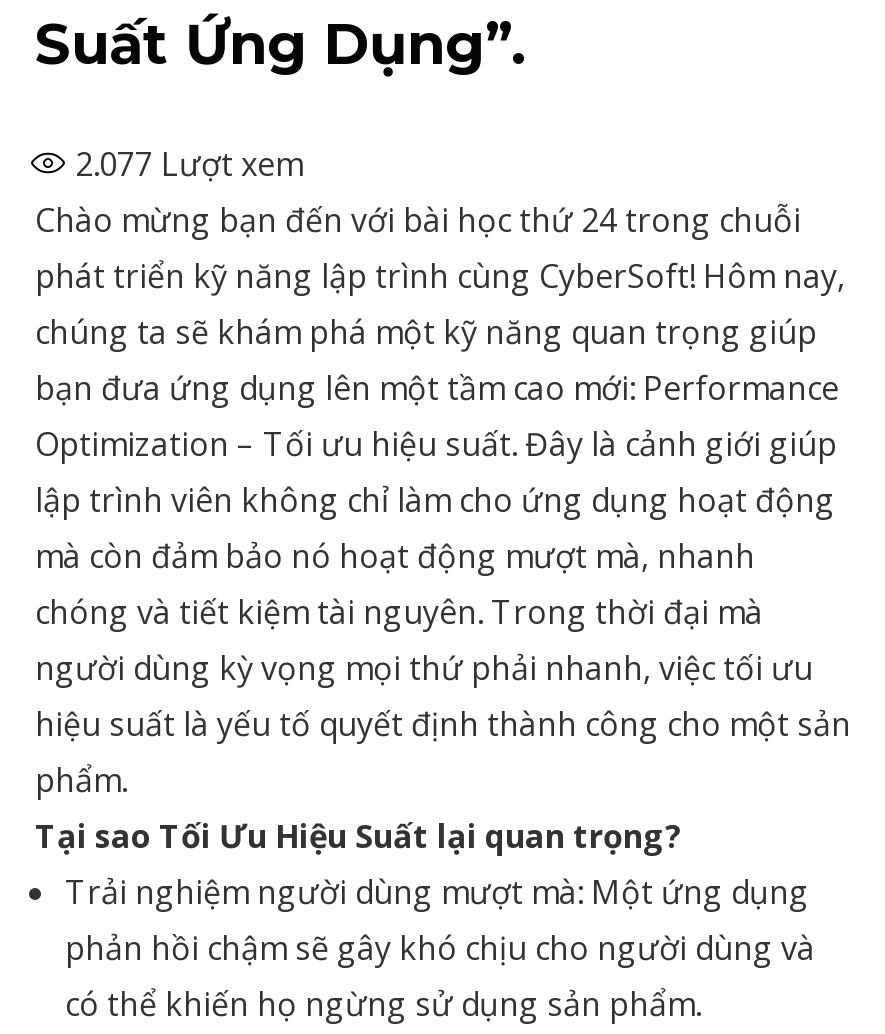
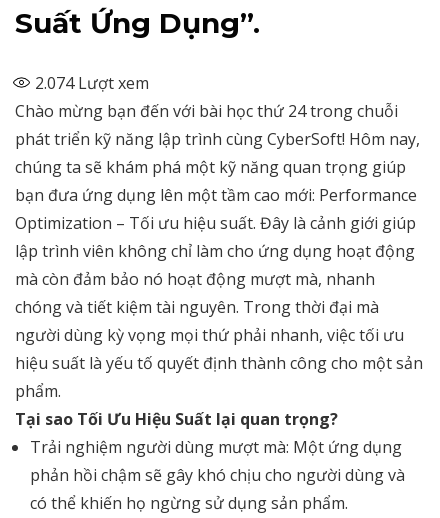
[75,142,303,186] 2.077 Lượt xem -> [35,72,149,94] 2.074 Lượt xem

